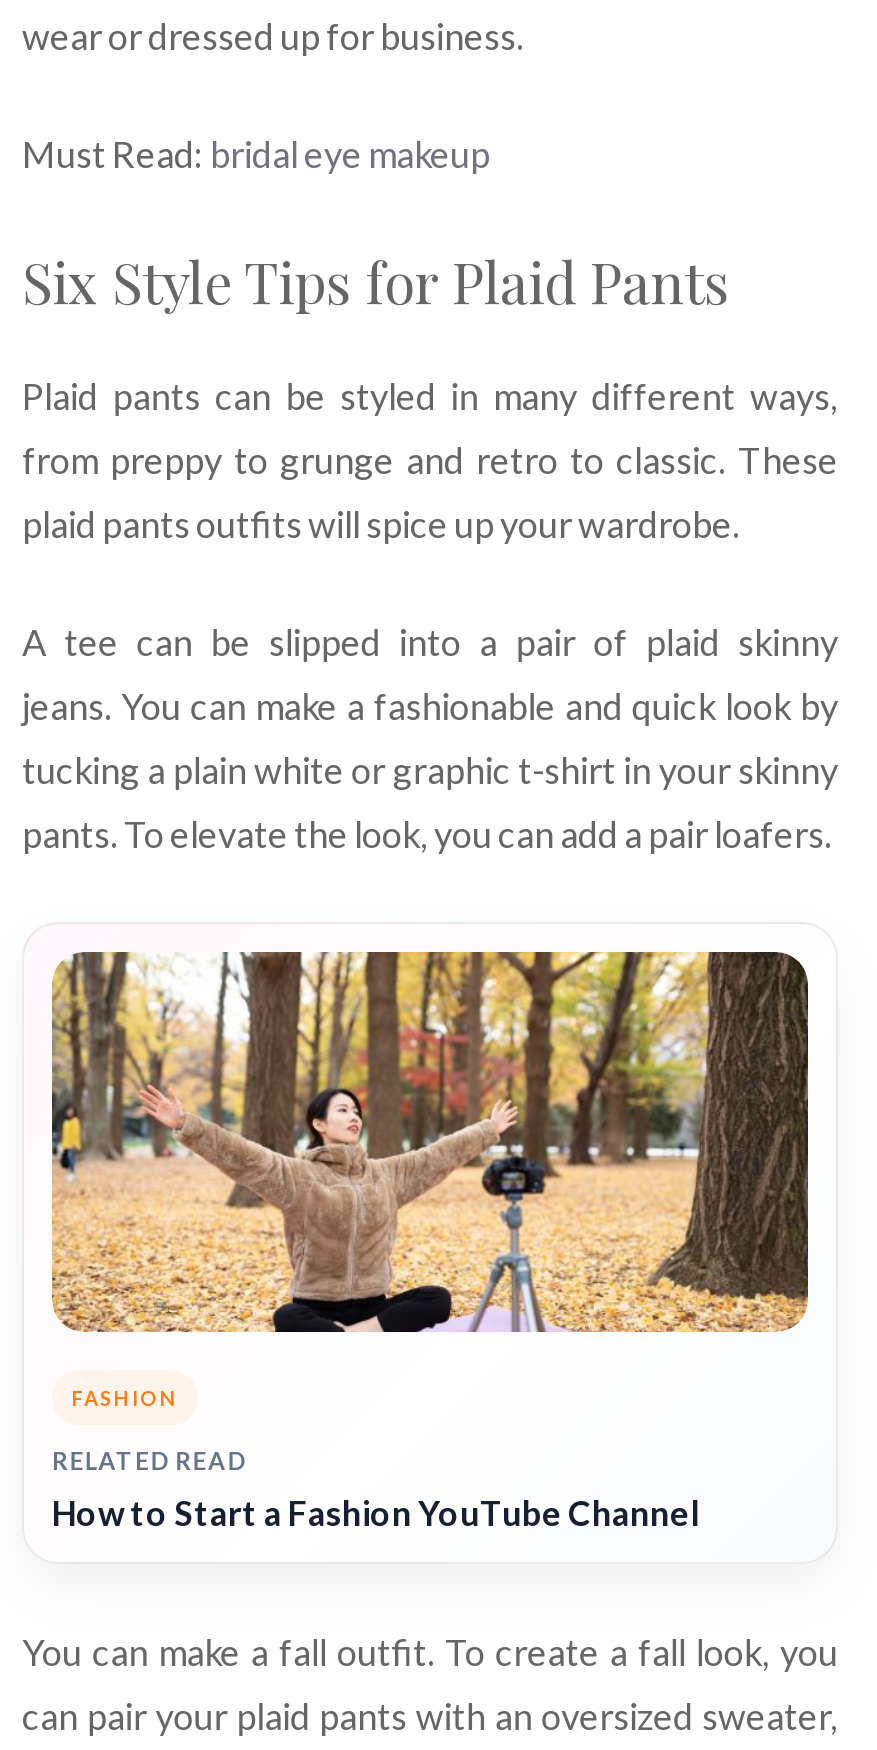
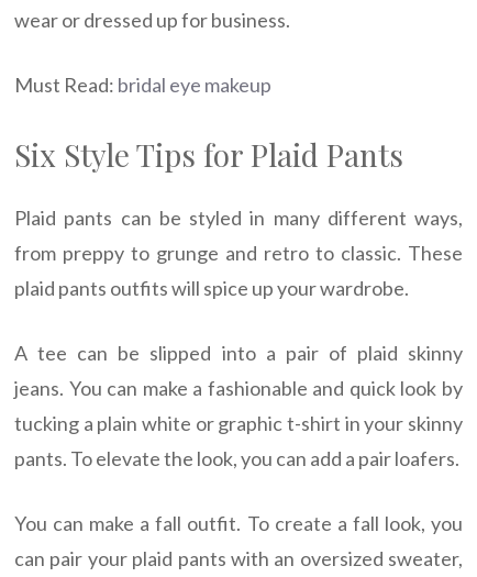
[50,950,810,1534] [image] | FASHION | RELATED READ | How to Start a Fashion YouTube Channel -> none

